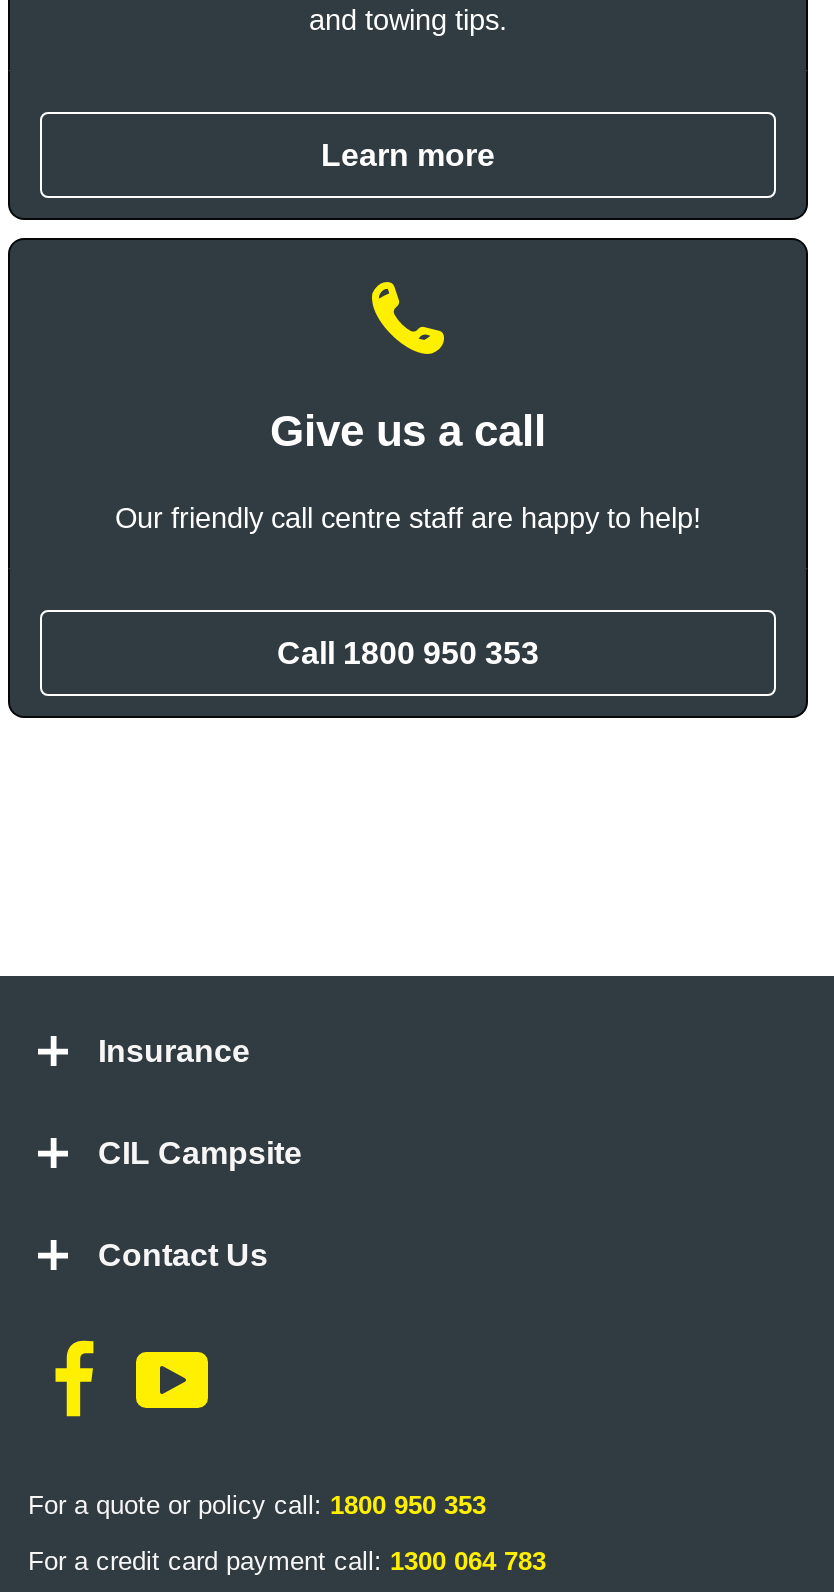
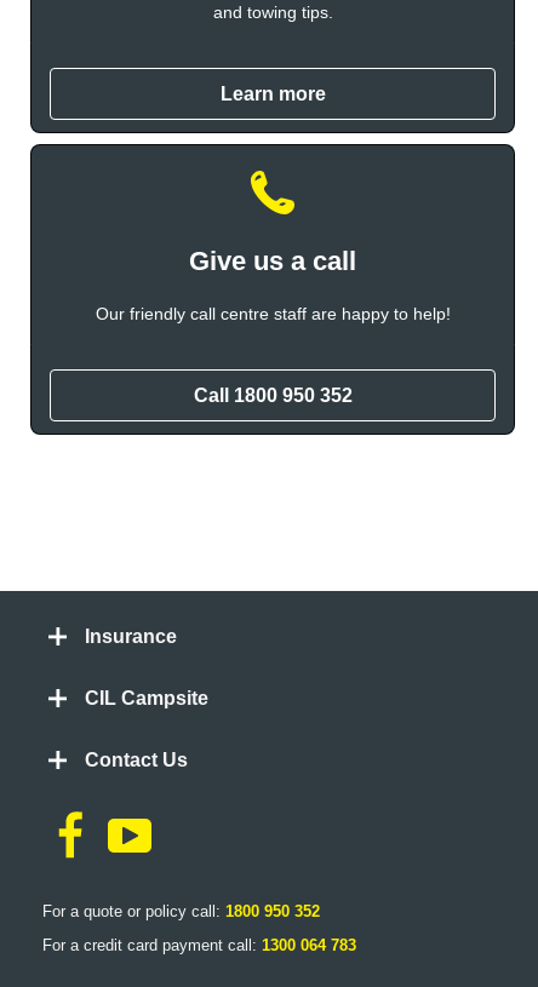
[277,637,539,671] Call 1800 950 353 -> [193,385,352,406] Call 1800 950 352
[28,1491,486,1521] For a quote or policy call: 1800 950 353 -> [42,903,320,921] For a quote or policy call: 1800 950 352

